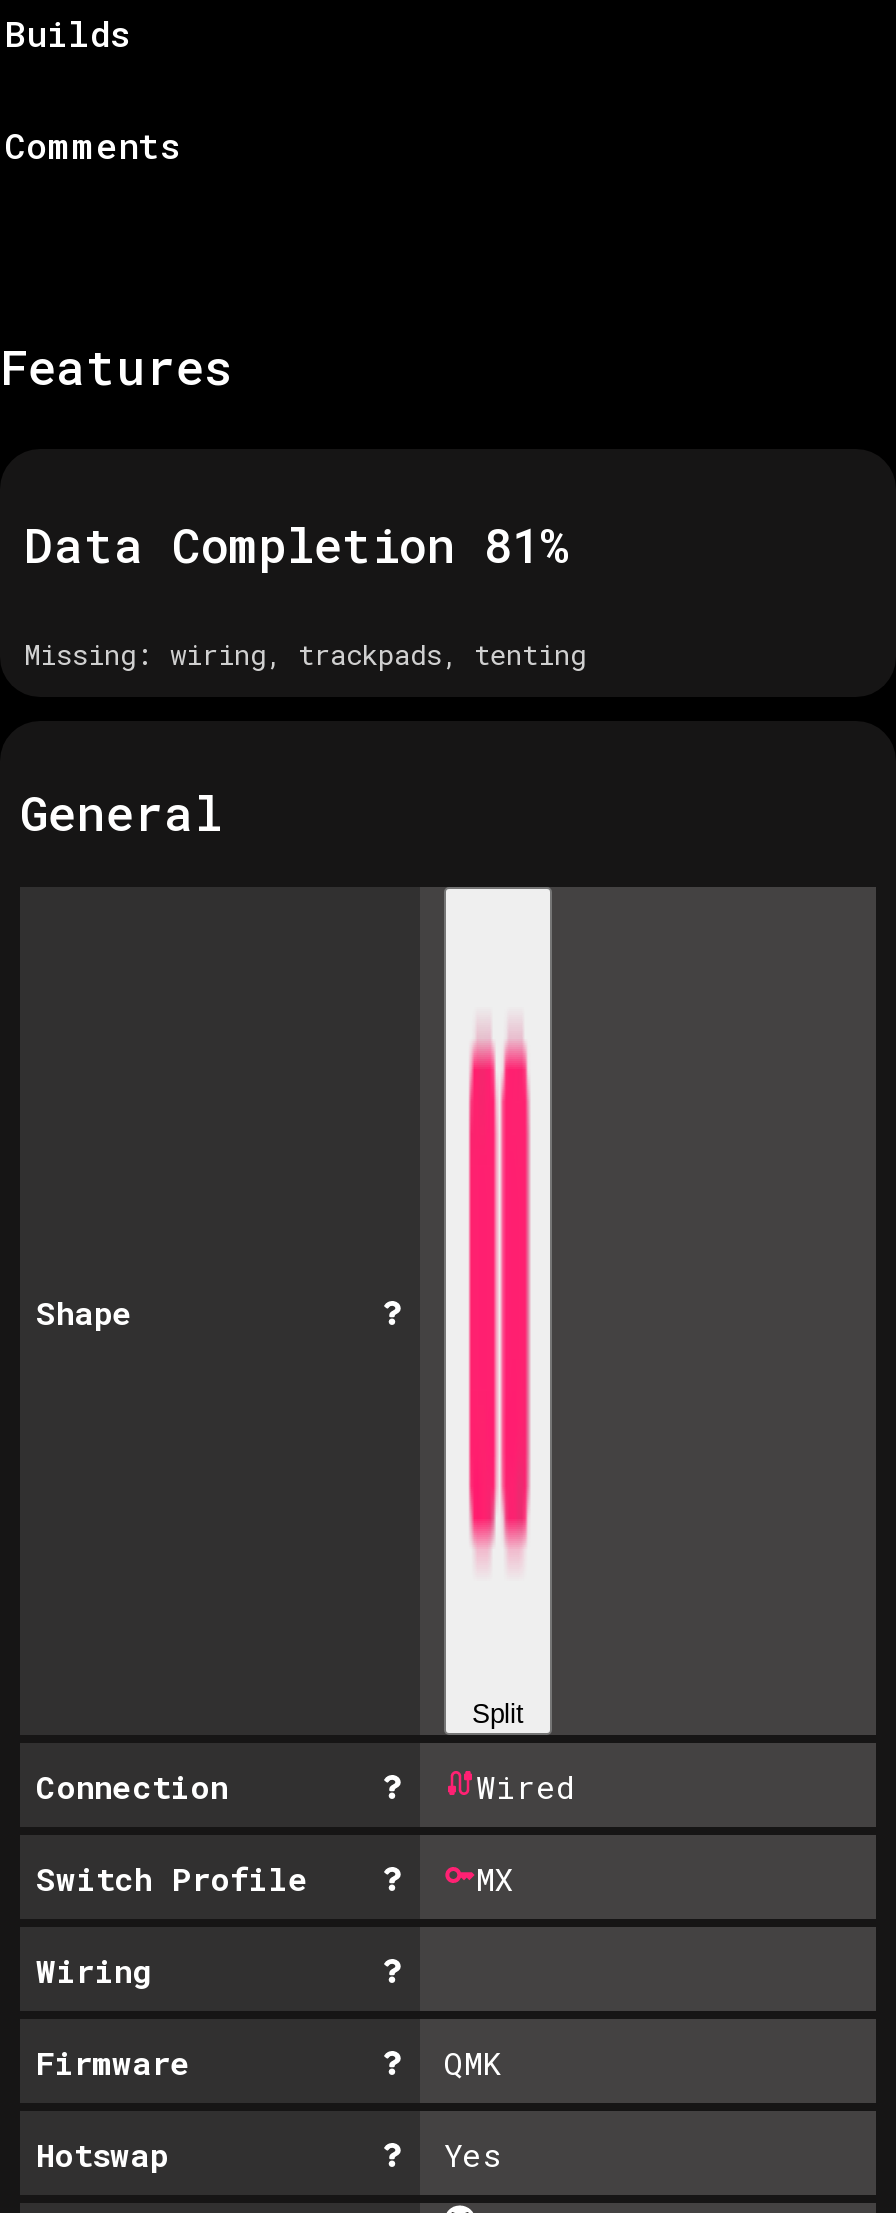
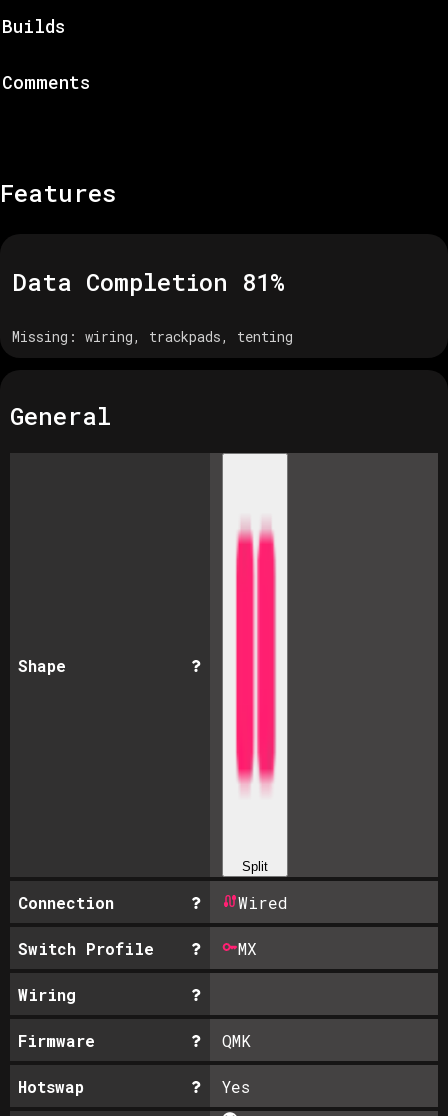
[490,889,574,1733] [image] -> [247,453,288,877] [image]

